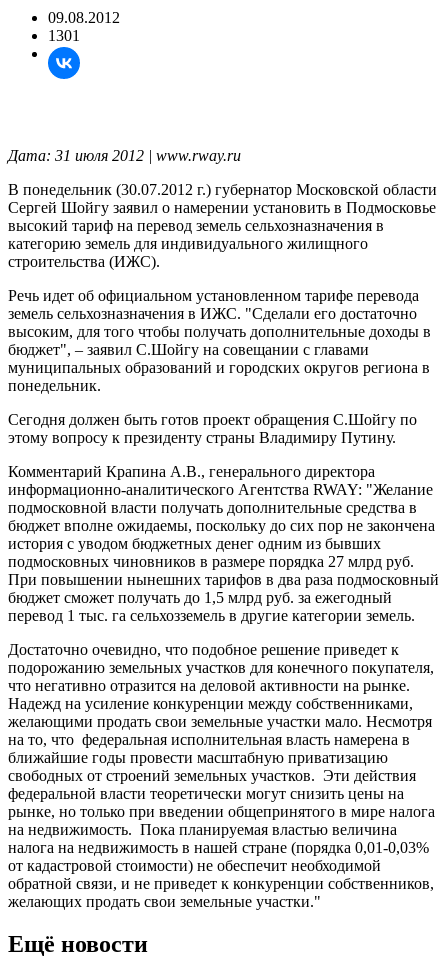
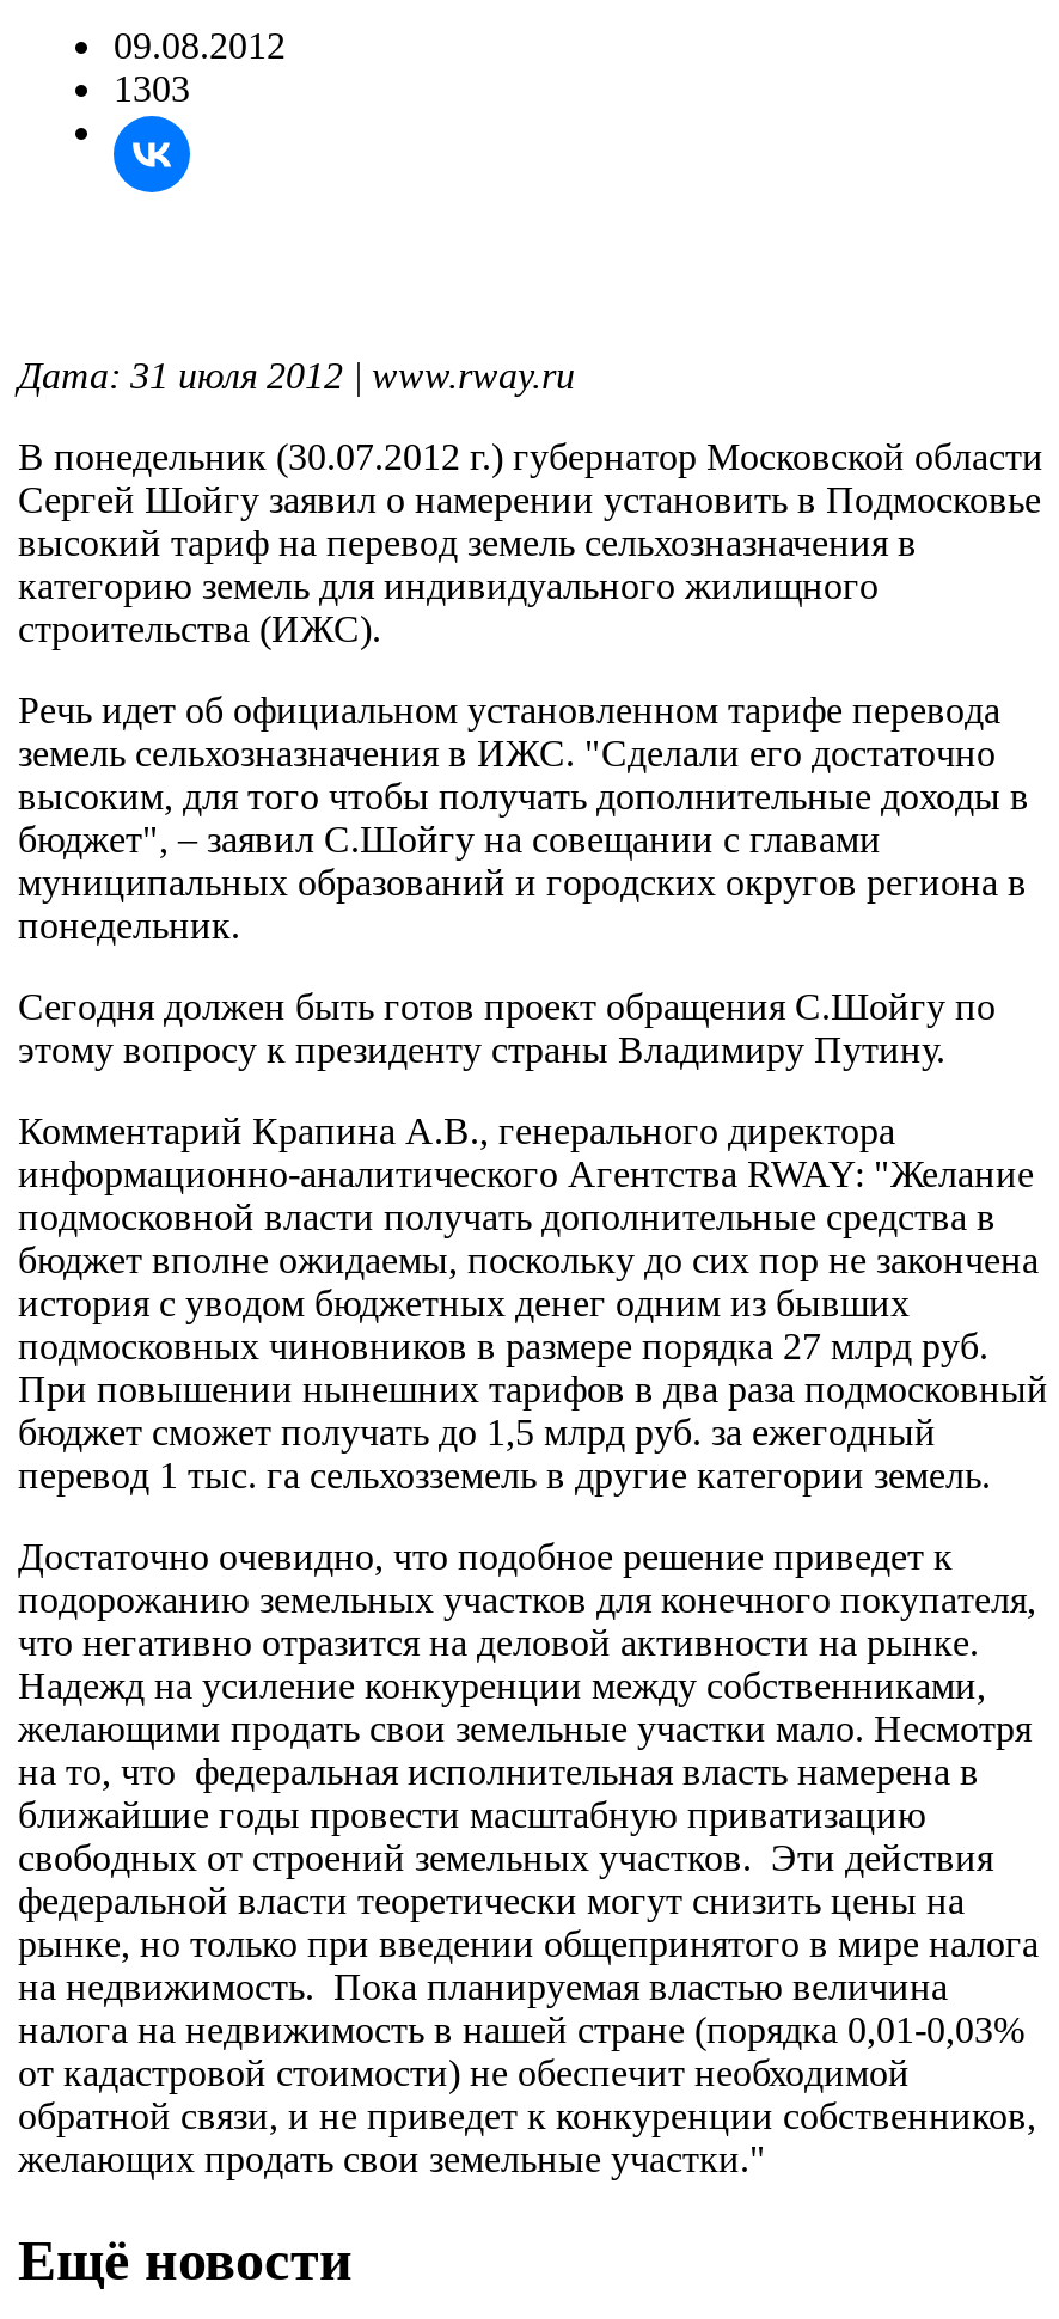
[48,27,80,44] 1301 -> [114,68,190,109] 1303

